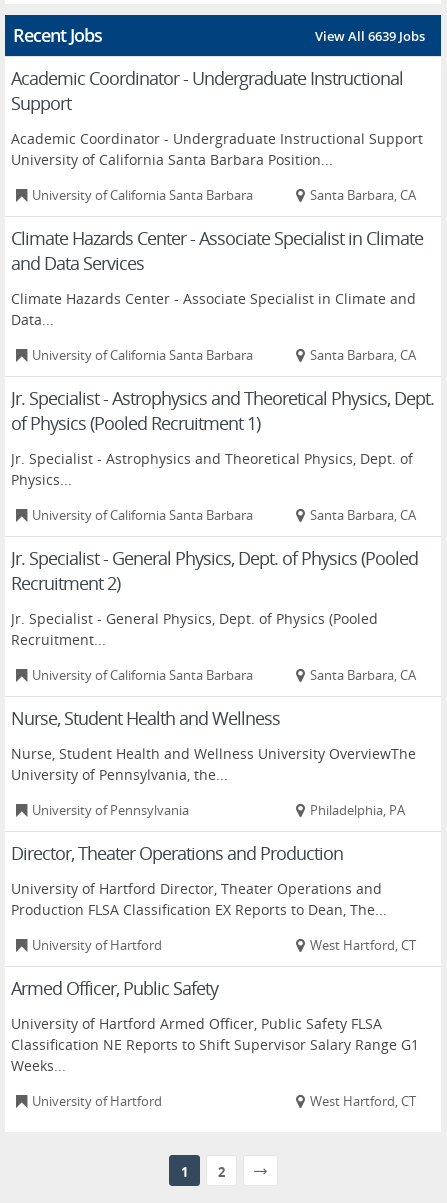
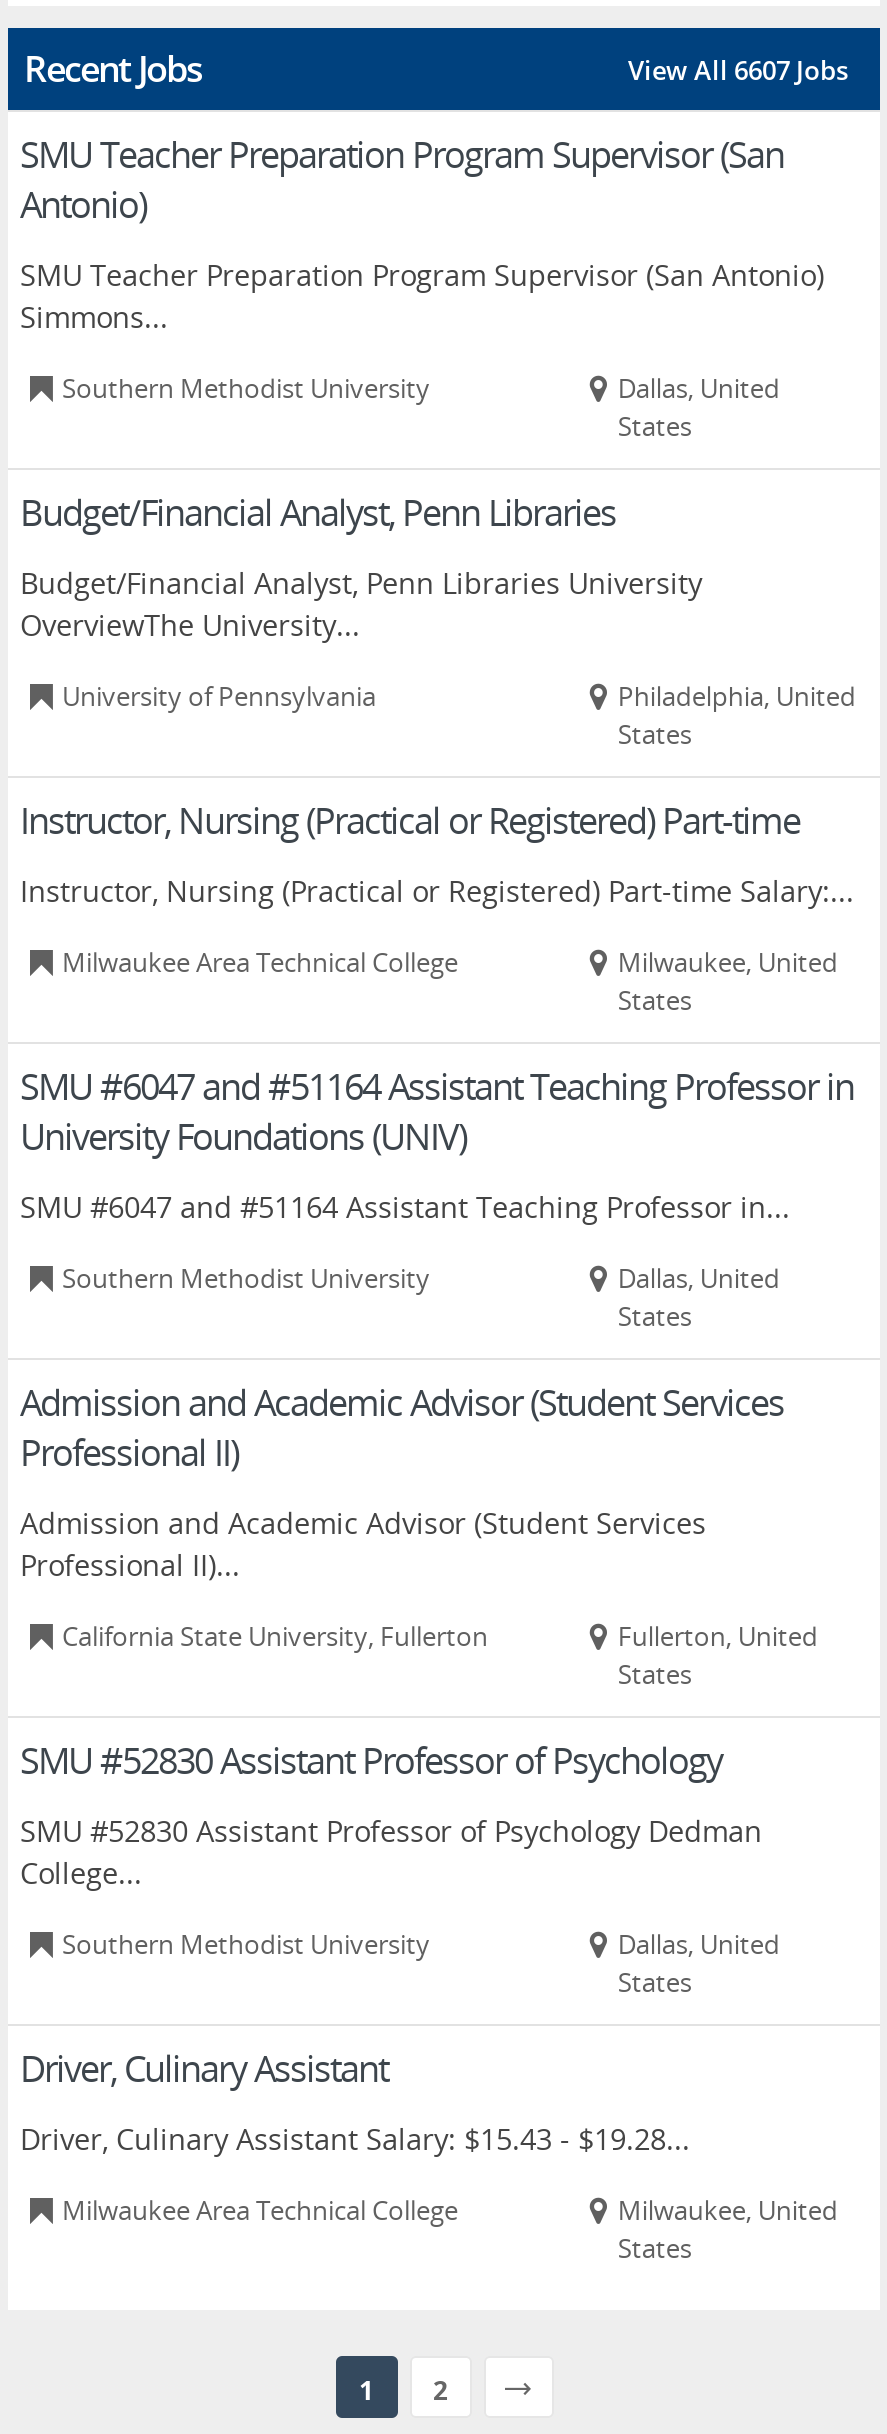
[11,26,434,784] View All 6639 Jobs | Academic Coordinator - Undergraduate Instructional | Support | Academic Coordinator - Undergraduate Instructional Support | University of California Santa Barbara Position... | University of California Santa Barbara | Santa Barbara, CA | Climate Hazards Center - Associate Specialist in Climate | and Data Services | Climate Hazards Center - Associate Specialist in Climate and | Data... | University of California Santa Barbara | Santa Barbara, CA | Jr. Specialist - Astrophysics and Theoretical Physics, Dept. | of Physics (Pooled Recruitment 1) | Jr. Specialist - Astrophysics and Theoretical Physics, Dept. of | Physics... | University of California Santa Barbara | Santa Barbara, CA | Jr. Specialist - General Physics, Dept. of Physics (Pooled | Recruitment 2) | Jr. Specialist - General Physics, Dept. of Physics (Pooled | Recruitment... | University of California Santa Barbara | Santa Barbara, CA | Nurse, Student Health and Wellness | Nurse, Student Health and Wellness University OverviewThe | University of Pennsylvania, the... -> [20,51,848,644] View All 6607 Jobs | SMU Teacher Preparation Program Supervisor (San | Antonio) | SMU Teacher Preparation Program Supervisor (San Antonio) | Simmons... | Southern Methodist University | Dallas, United | States | Budget/Financial Analyst, Penn Libraries | Budget/Financial Analyst, Penn Libraries University | OverviewThe University...
[11,801,419,1110] Philadelphia, PA | Director, Theater Operations and Production | University of Hartford Director, Theater Operations and | Production FLSA Classification EX Reports to Dean, The... | University of Hartford | West Hartford, CT | Armed Officer, Public Safety | University of Hartford Armed Officer, Public Safety FLSA | Classification NE Reports to Shift Supervisor Salary Range G1 | Weeks... | University of Hartford | West Hartford, CT -> [20,678,856,2266] Philadelphia, United | States | Instructor, Nursing (Practical or Registered) Part-time | Instructor, Nursing (Practical or Registered) Part-time Salary:... | Milwaukee Area Technical College | Milwaukee, United | States | SMU #6047 and #51164 Assistant Teaching Professor in | University Foundations (UNIV) | SMU #6047 and #51164 Assistant Teaching Professor in... | Southern Methodist University | Dallas, United | States | Admission and Academic Advisor (Student Services | Professional II) | Admission and Academic Advisor (Student Services | Professional II)... | California State University, Fullerton | Fullerton, United | States | SMU #52830 Assistant Professor of Psychology | SMU #52830 Assistant Professor of Psychology Dedman | College... | Southern Methodist University | Dallas, United | States | Driver, Culinary Assistant | Driver, Culinary Assistant Salary: $15.43 - $19.28... | Milwaukee Area Technical College | Milwaukee, United | States
moved [32,801,189,819] -> [62,678,376,714]: University of Pennsylvania

